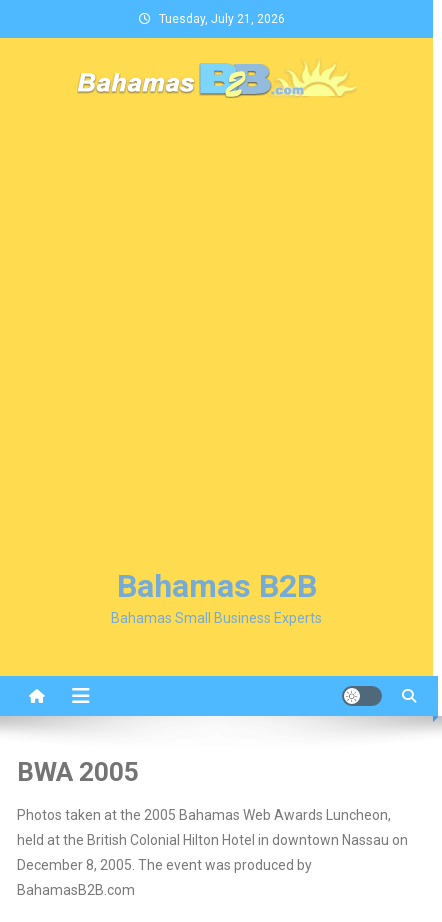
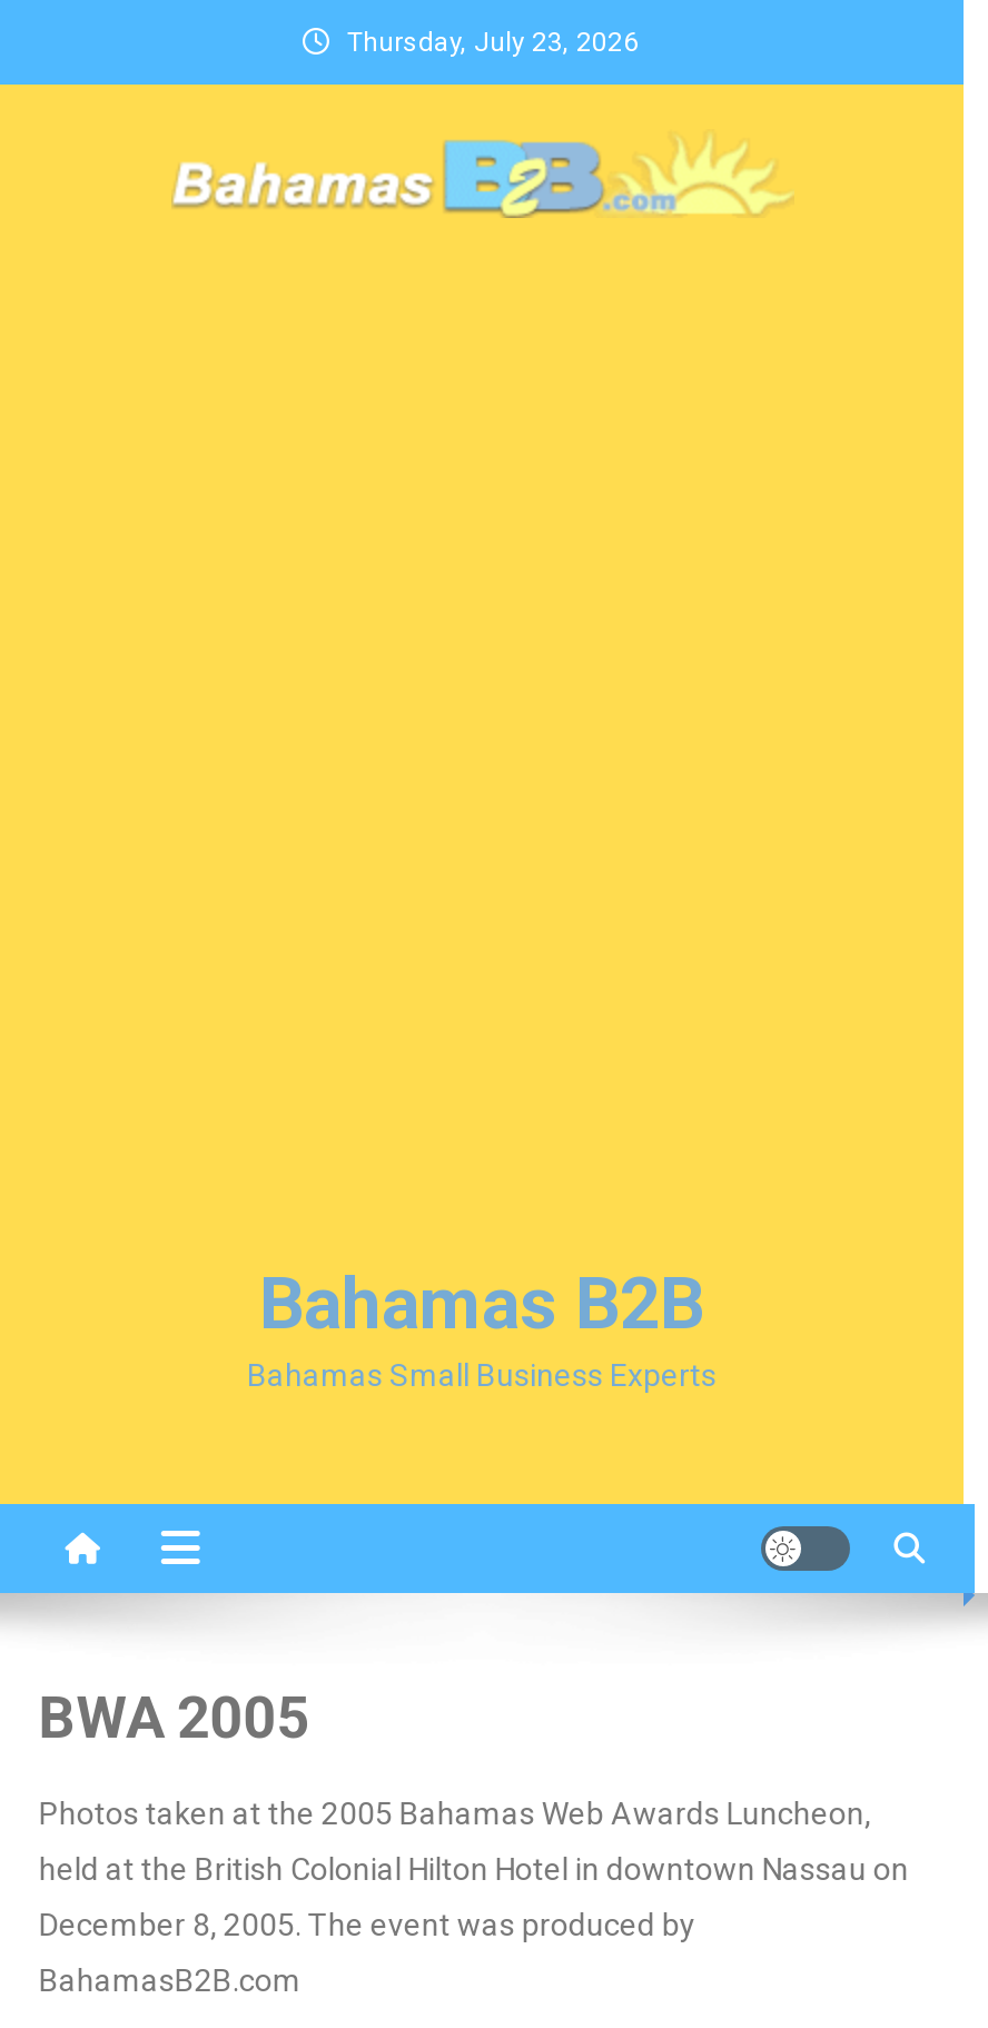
[158,12,284,26] Tuesday, July 21, 2026 -> [347,27,639,58] Thursday, July 23, 2026

